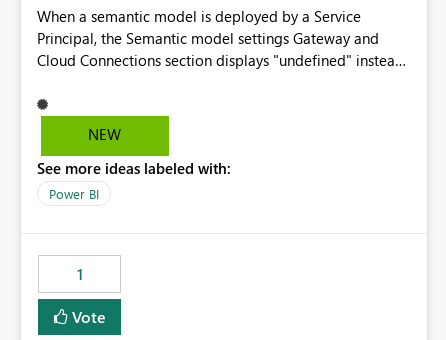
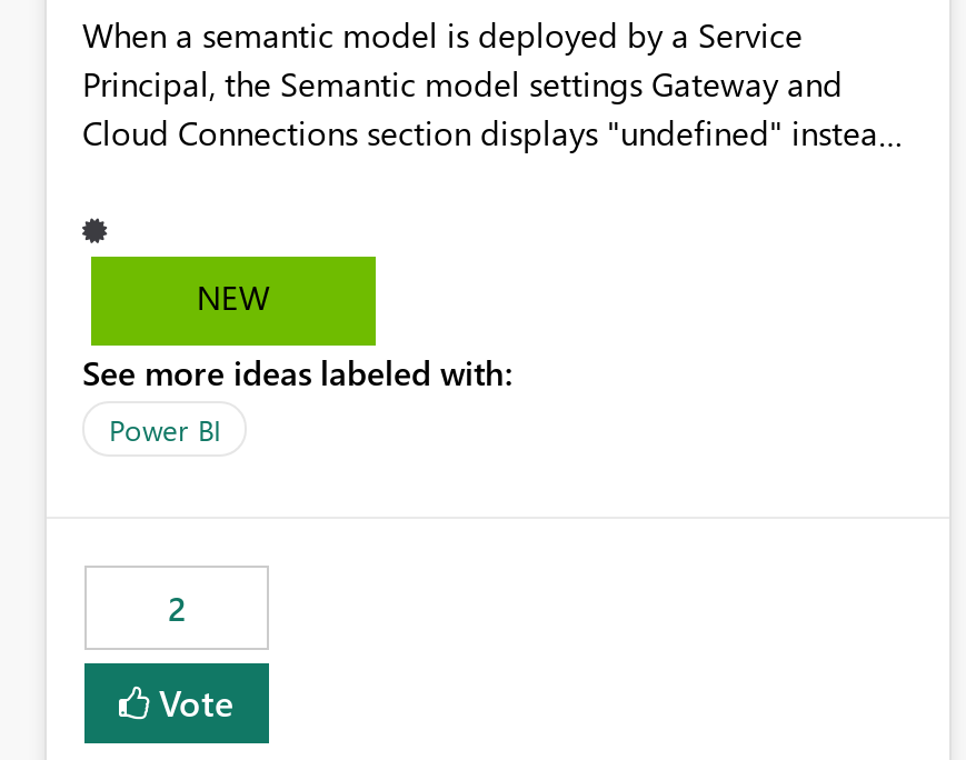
[76,264,82,284] 1 -> [168,586,186,631] 2

